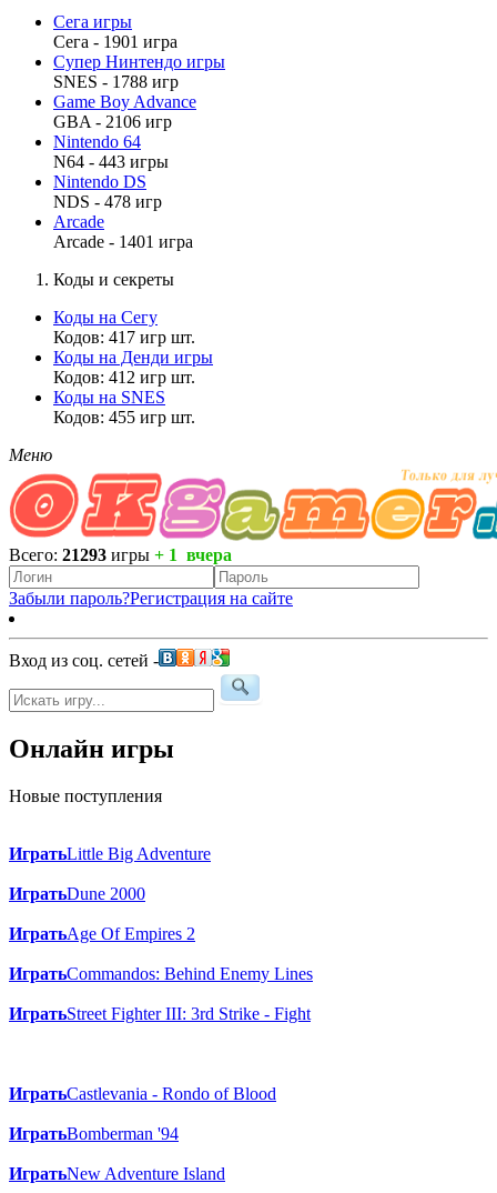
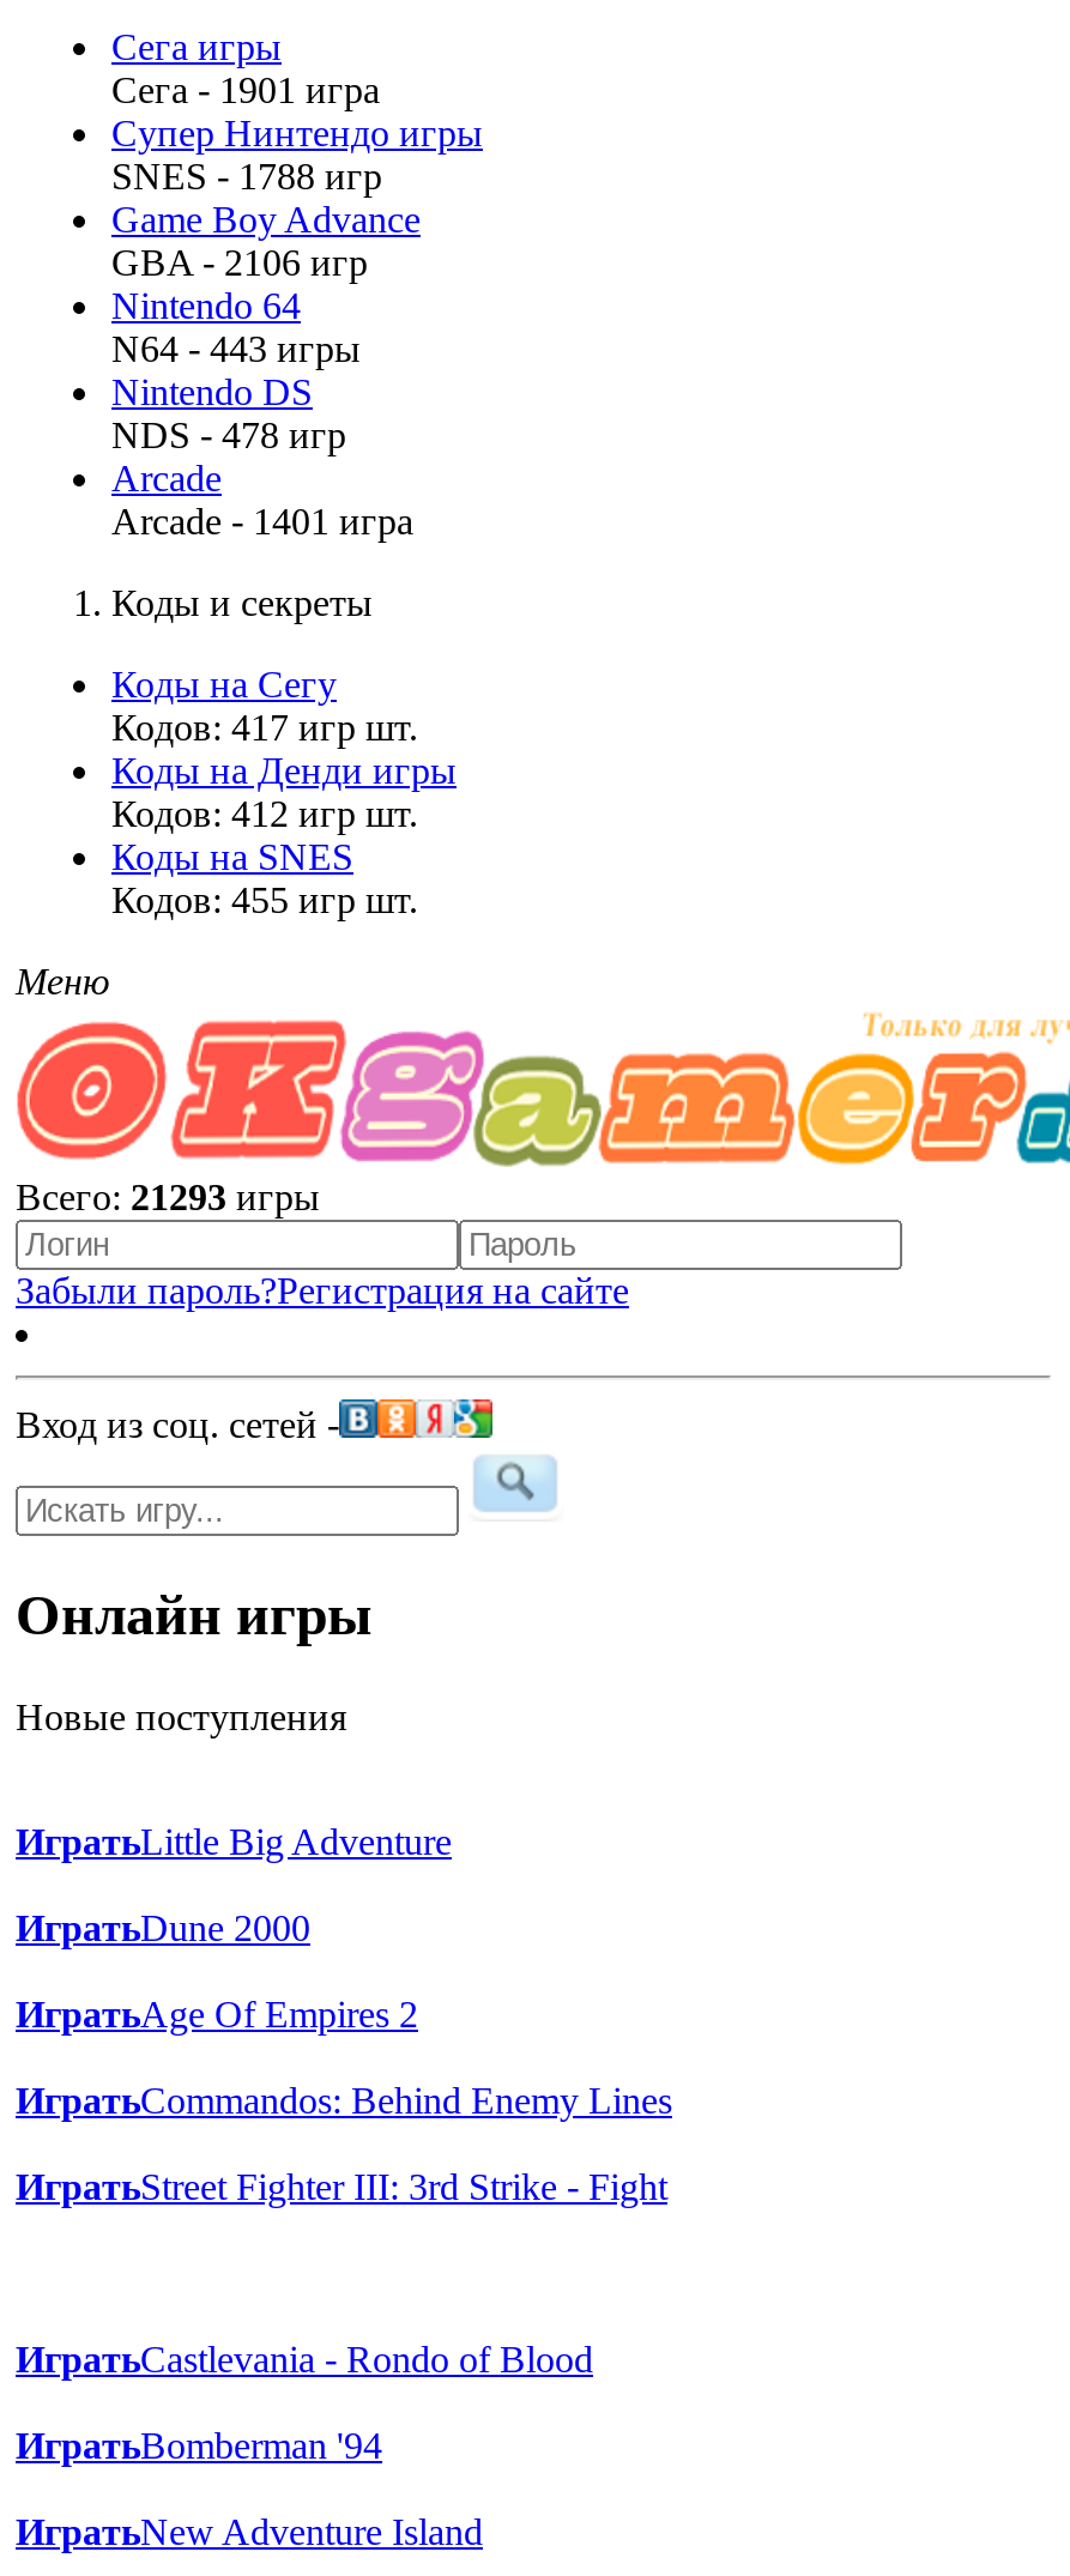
[9,545,232,564] Всего: 21293 игры + 1 вчера -> [16,1177,320,1217] Всего: 21293 игры

